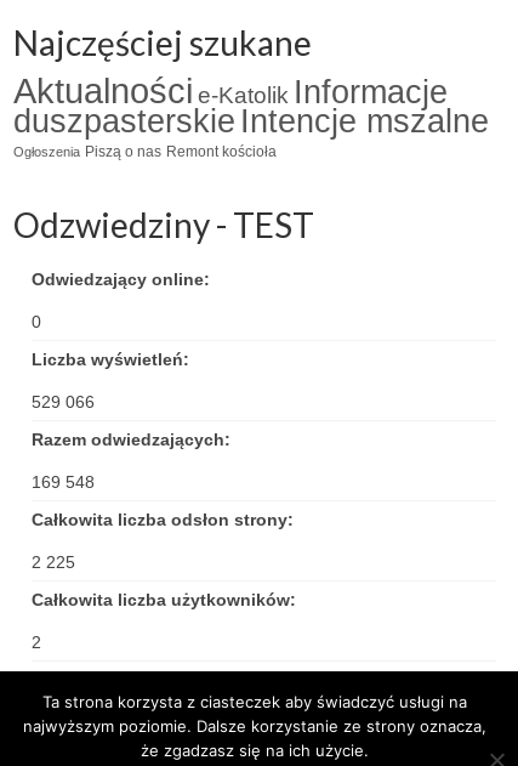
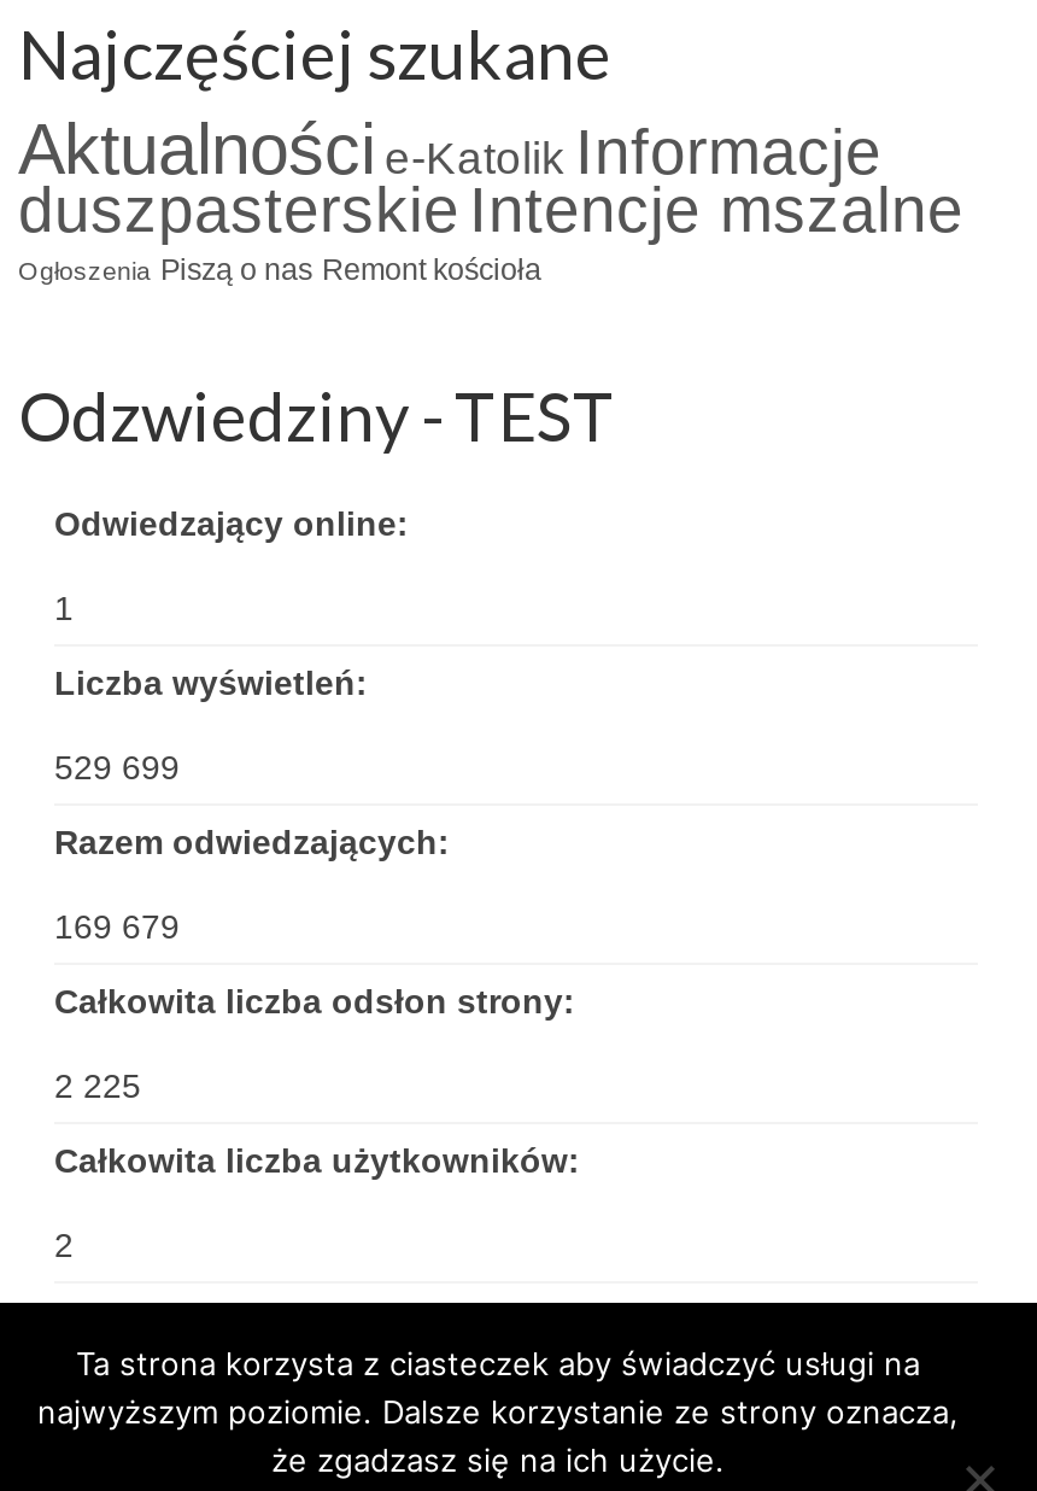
[32,313,41,332] 0 -> [54,587,74,626] 1
[32,393,95,412] 529 066 -> [54,747,180,785] 529 699
[32,473,95,492] 169 548 -> [54,906,180,945] 169 679

